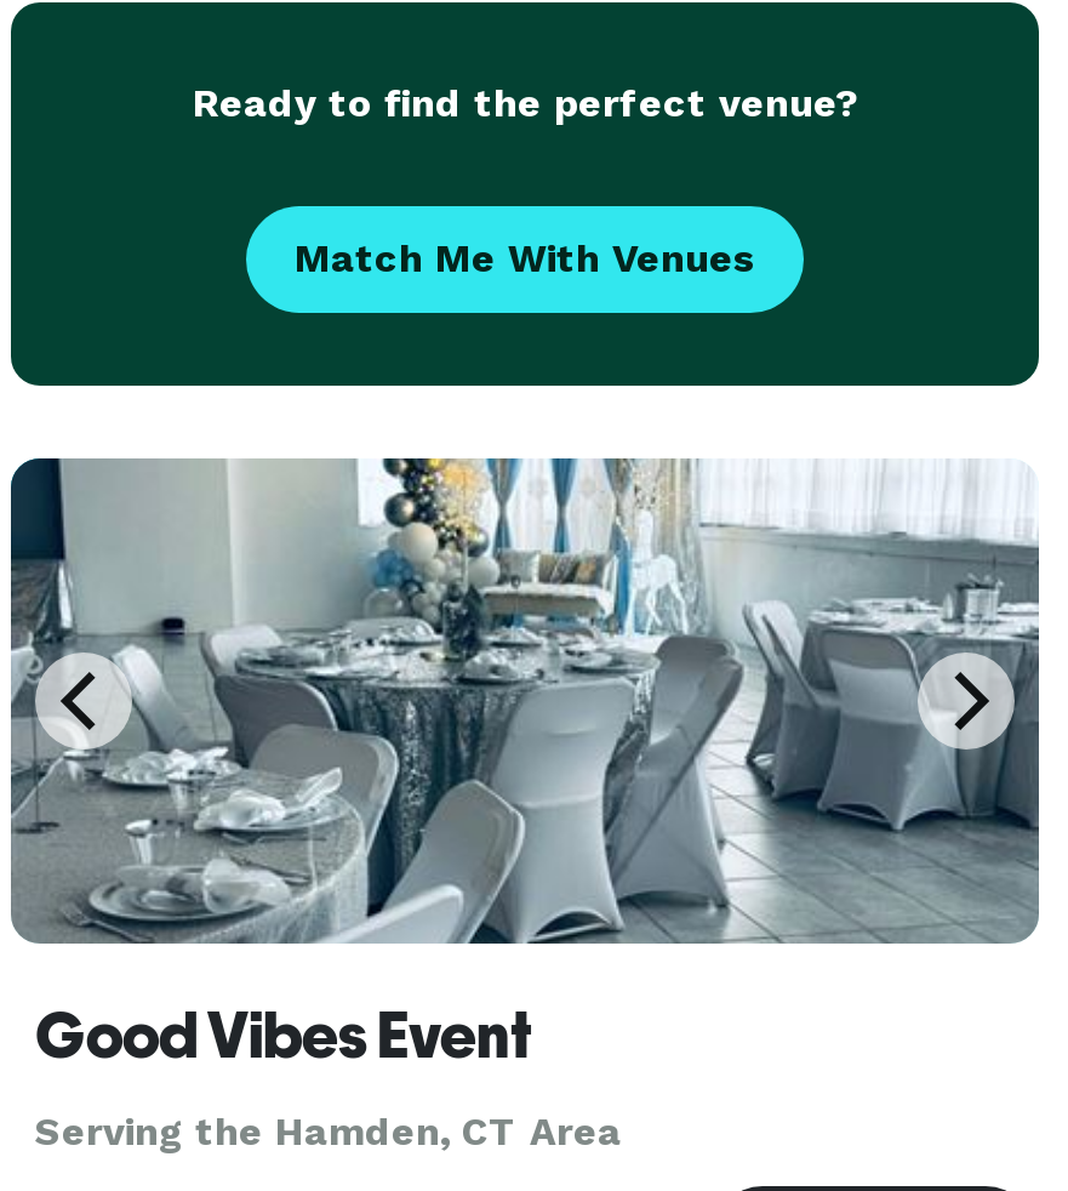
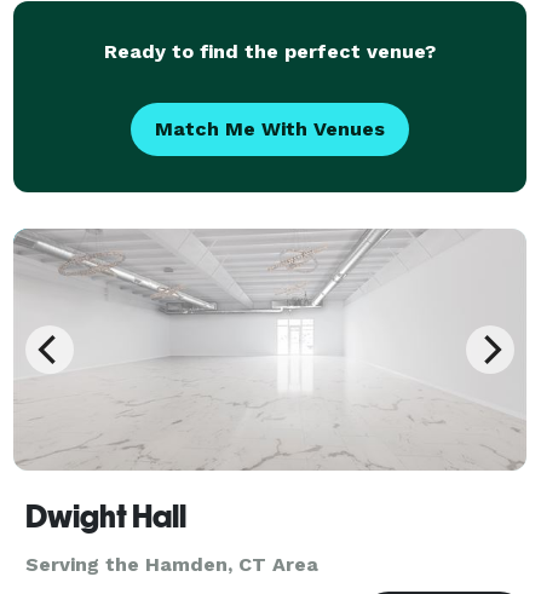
[11,458,1039,1072] [image] | Good Vibes Event -> [15,229,526,535] [image] | Dwight Hall

